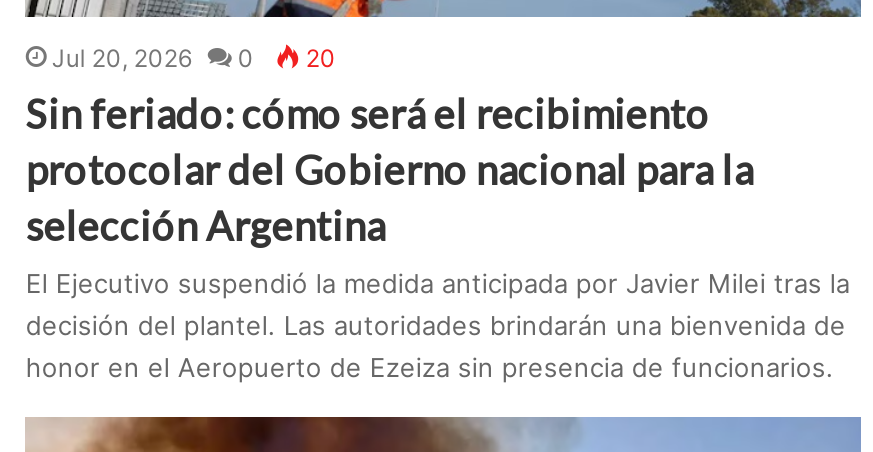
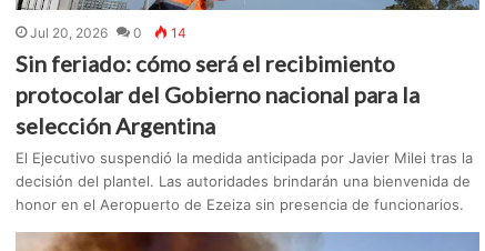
[52,43,336,73] Jul 20, 2026 0 20 -> [30,24,187,41] Jul 20, 2026 0 14

